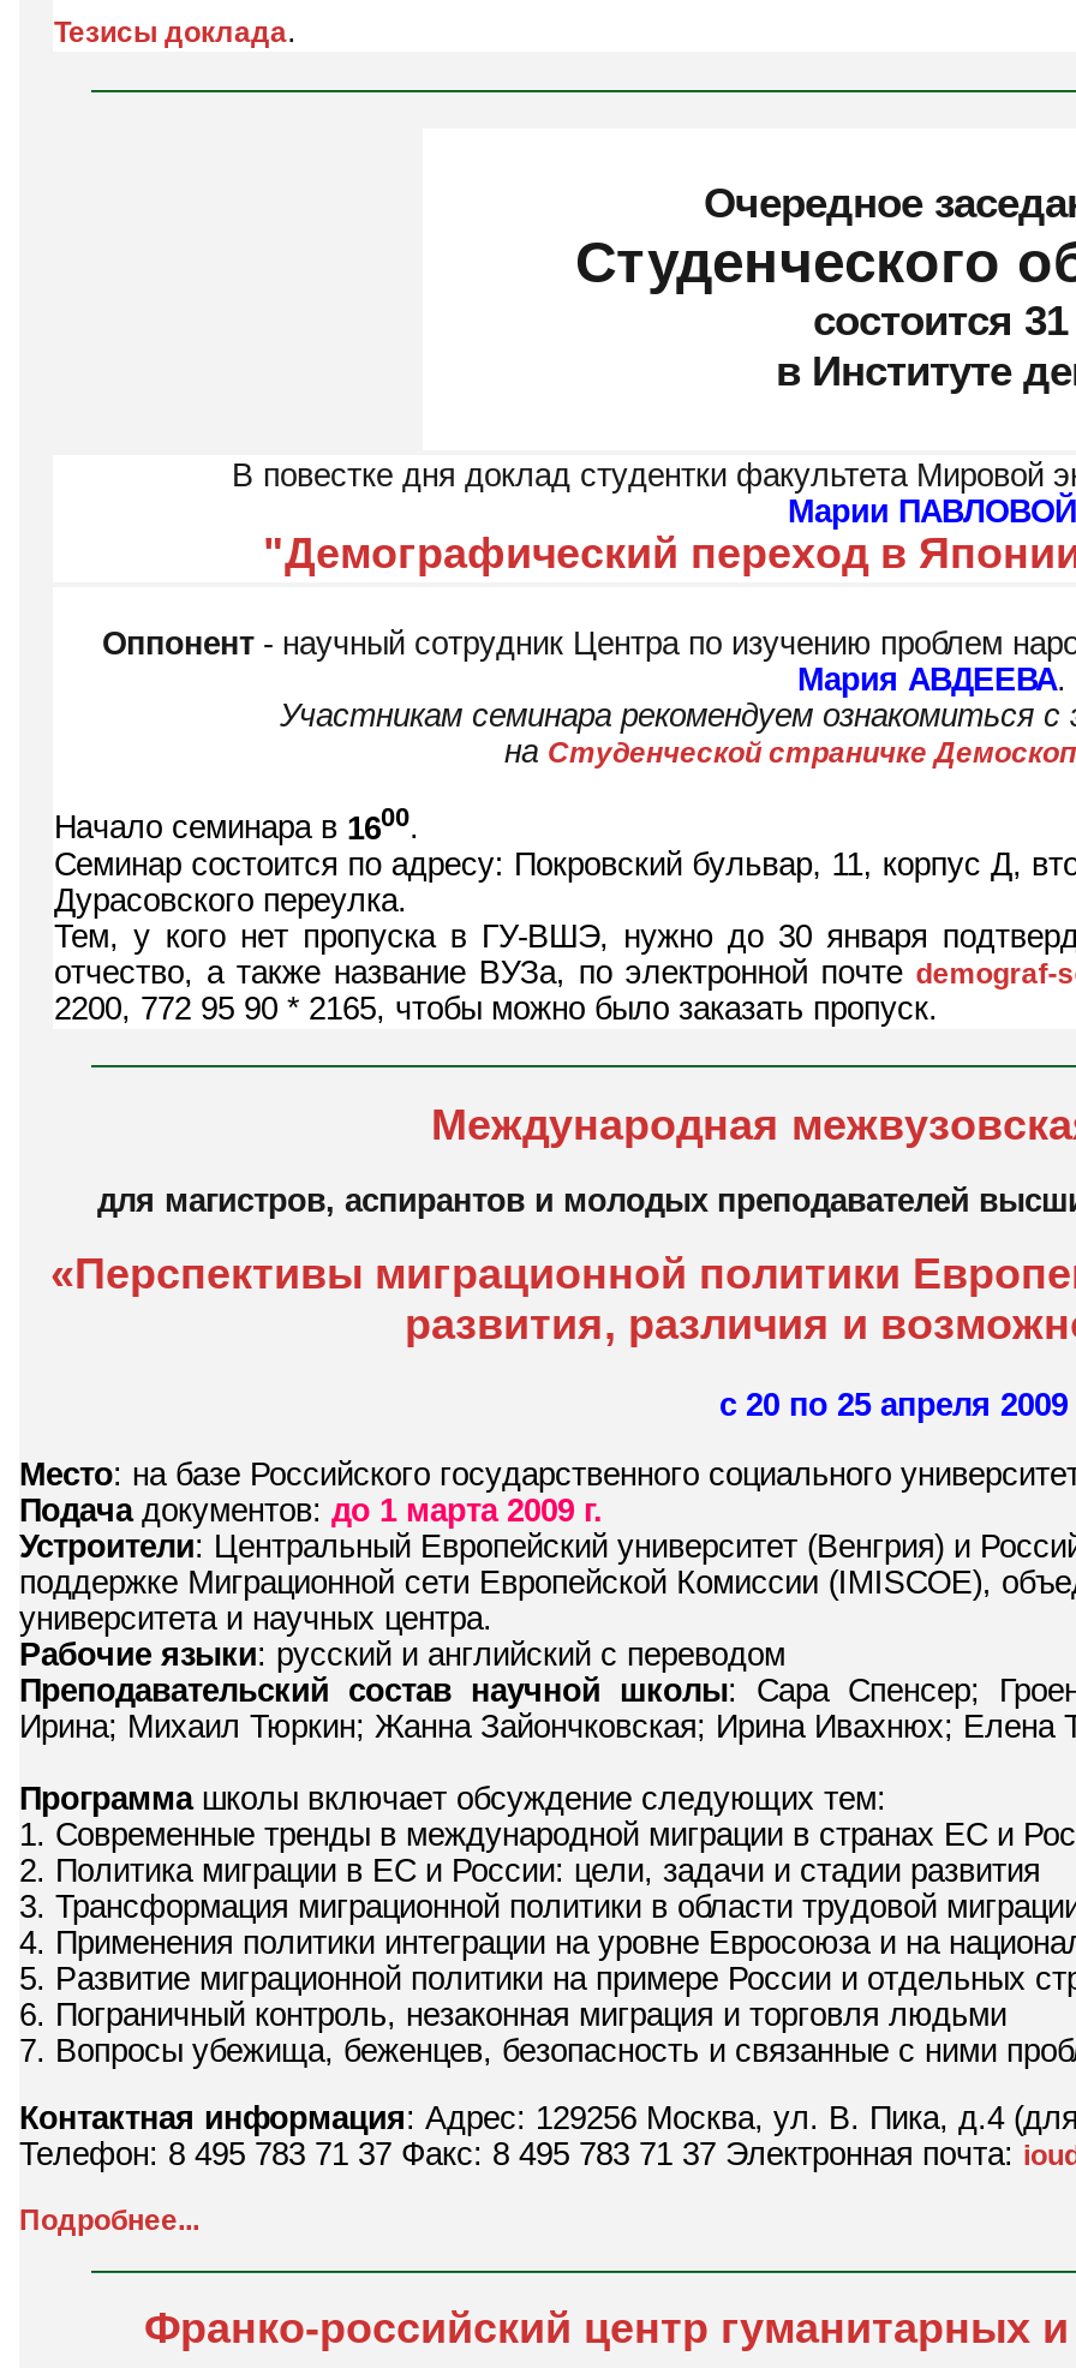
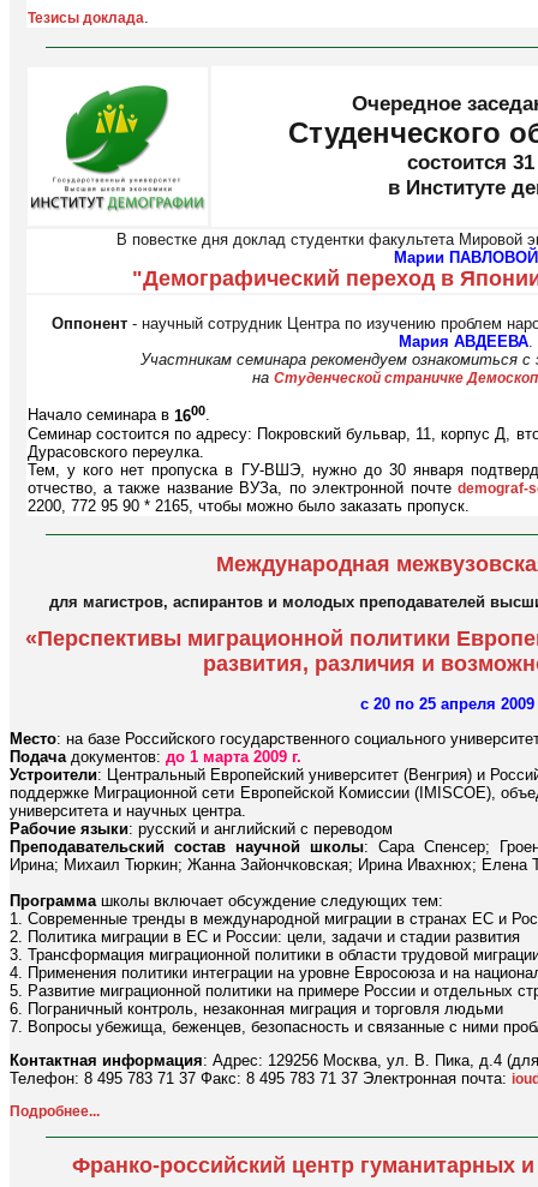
none -> [30,84,204,211] [image]

